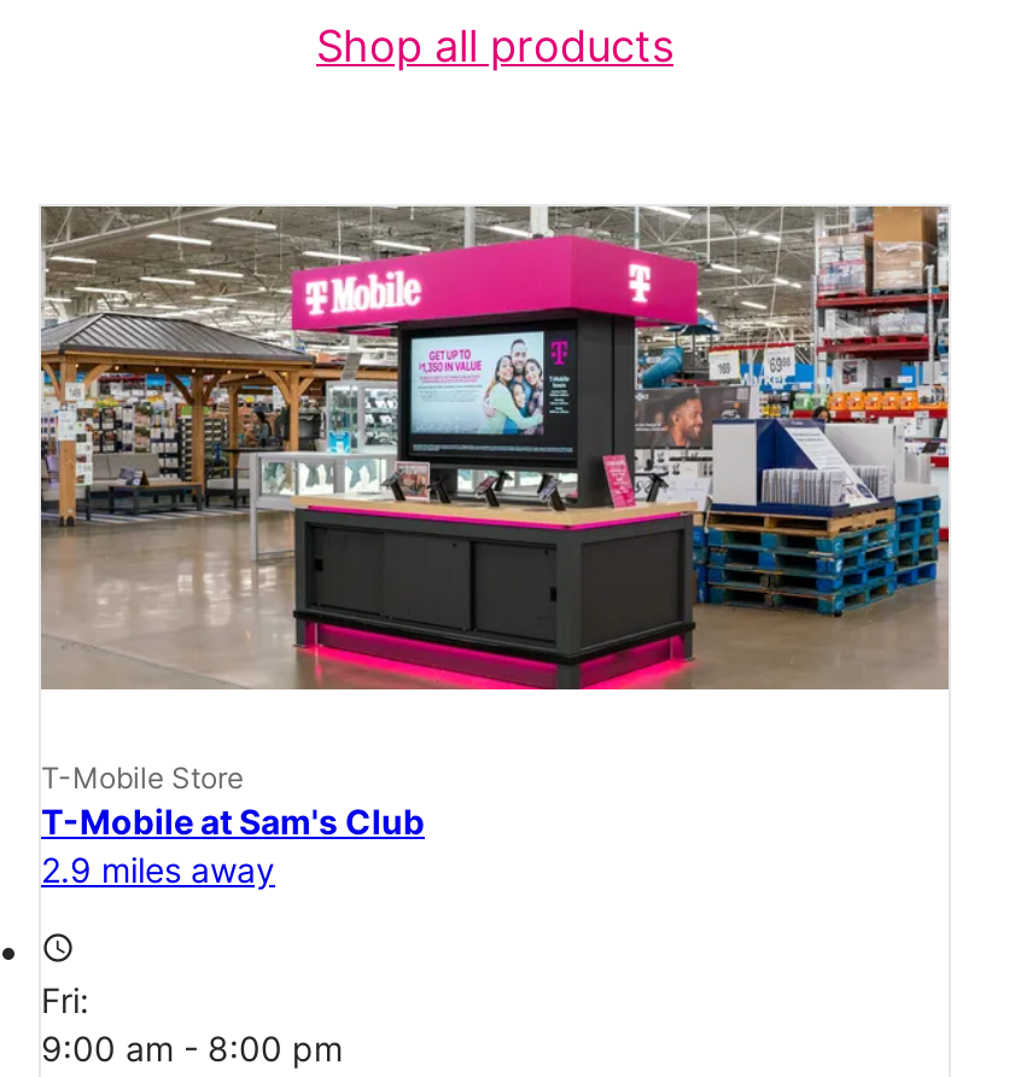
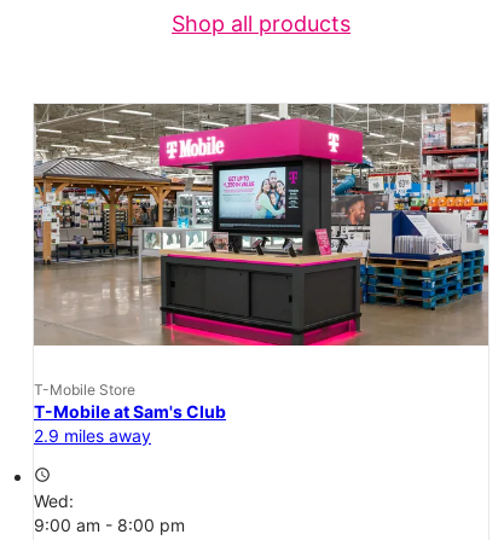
[41,978,99,1019] Fri: -> [34,491,79,511] Wed:

